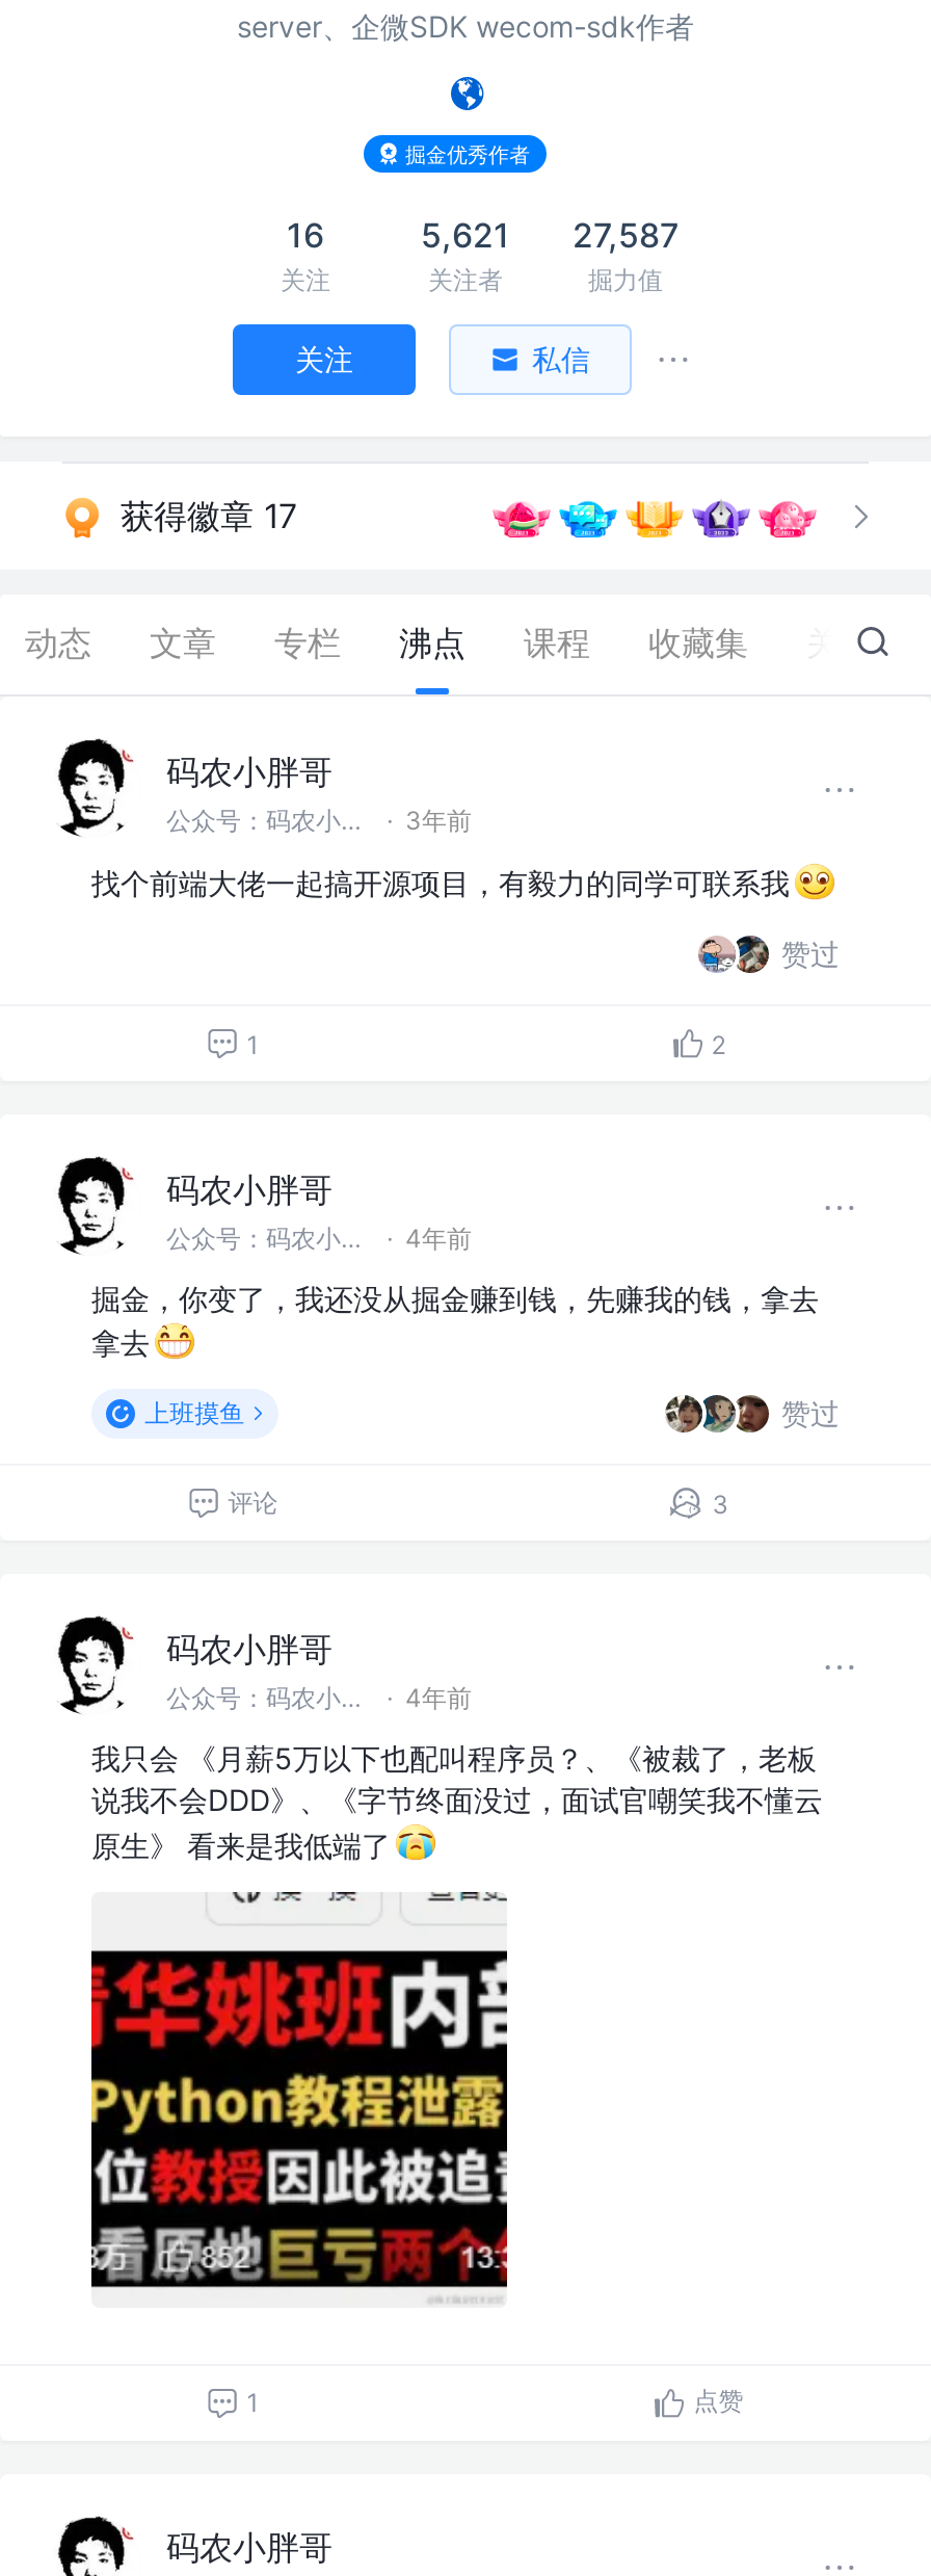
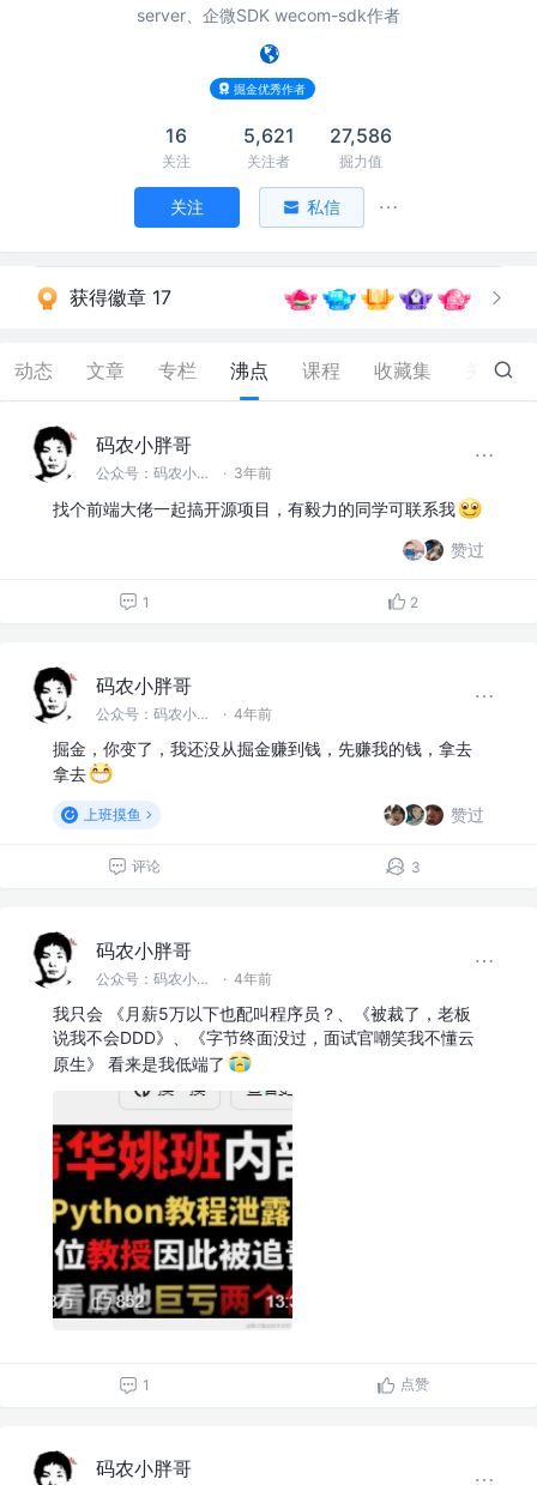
[421,216,679,256] 5,621 27,587 -> [243,125,392,147] 5,621 27,586

